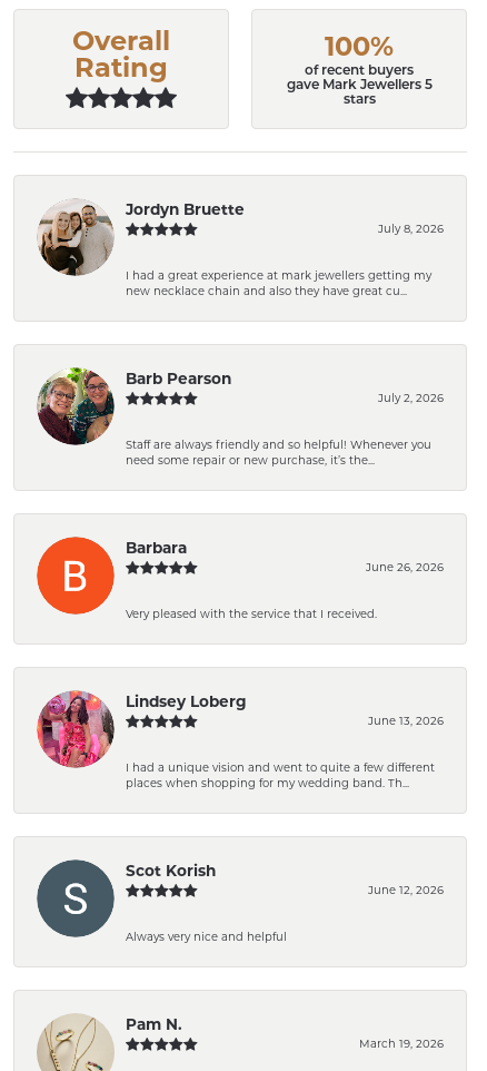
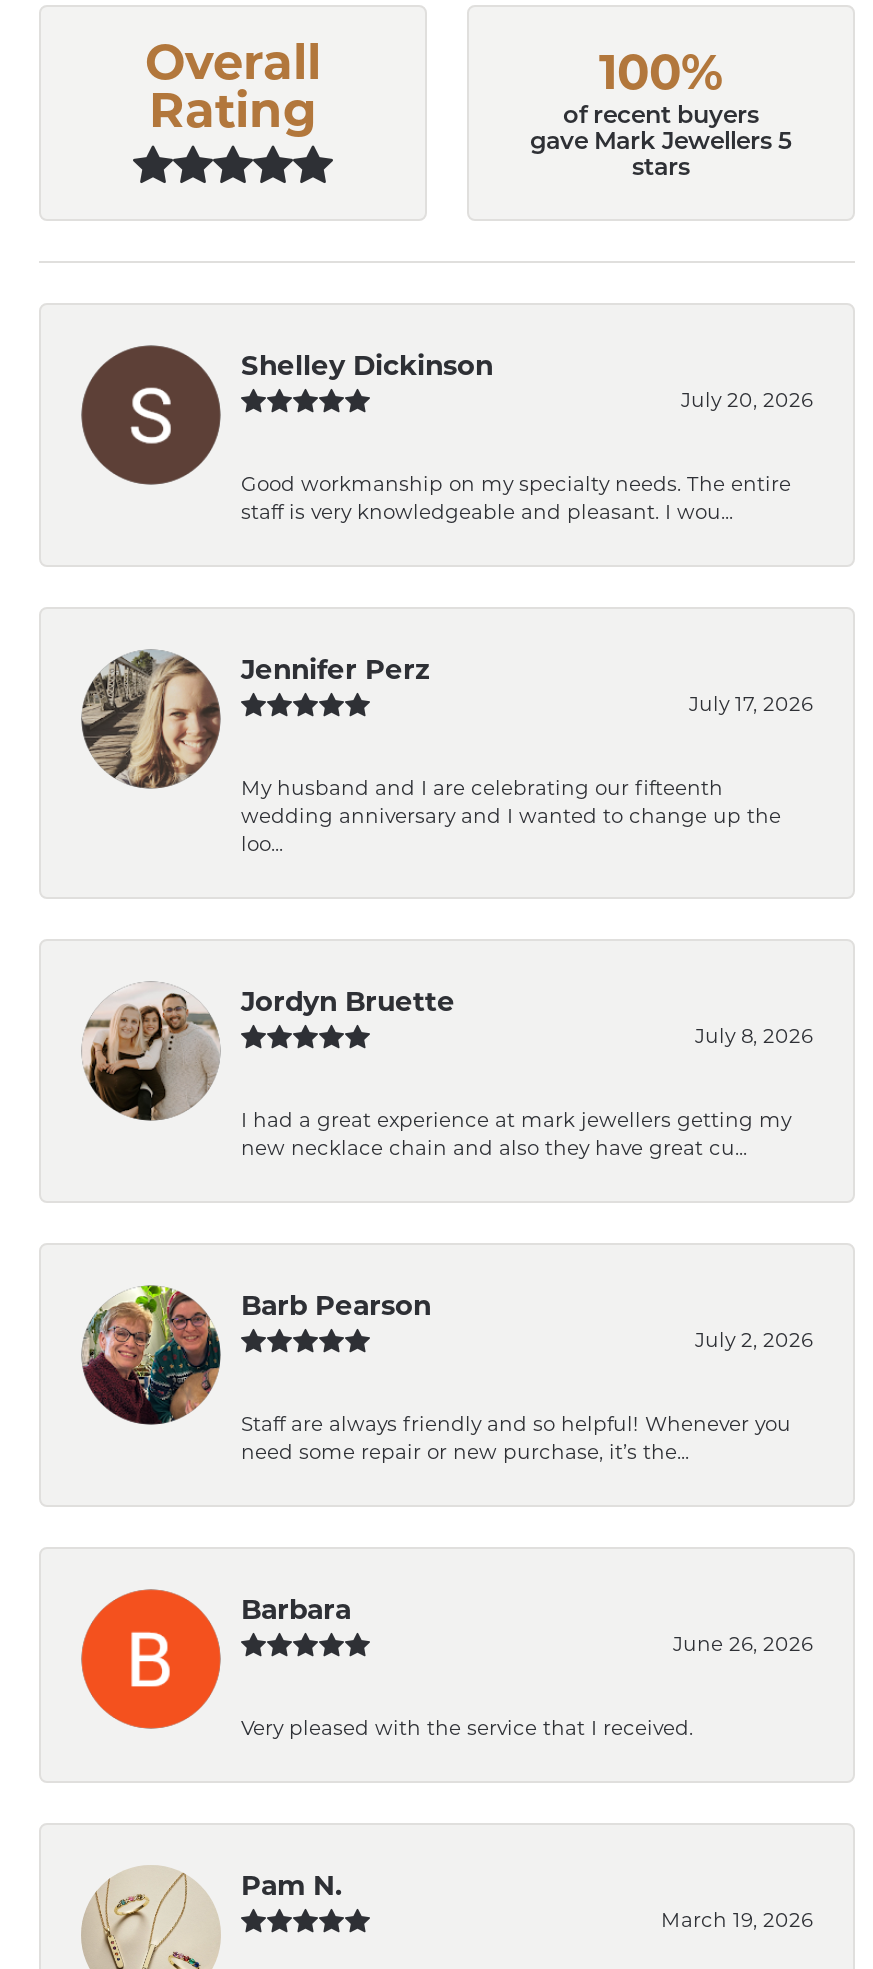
none -> [81,649,813,855] [image] | Jennifer Perz | July 17, 2026 | My husband and I are celebrating our fifteenth | wedding anniversary and I wanted to change up the | loo...
none -> [241,349,813,523] Shelley Dickinson | July 20, 2026 | Good workmanship on my specialty needs. The entire | staff is very knowledgeable and pleasant. I wou...
moved [36,198,444,620] -> [79,981,813,1739]: [image] | Jordyn Bruette | July 8, 2026 | ... | June 26, 2026 | Very pleased with the service that I received.
[37,690,444,789] [image] | Lindsey Loberg | June 13, 2026 | I had a unique vision and went to quite a few different | places when shopping for my wedding band. Th... -> none
moved [36,858,116,939] -> [81,345,221,483]: [image]
[126,862,444,943] Scot Korish | June 12, 2026 | Always very nice and helpful -> none

